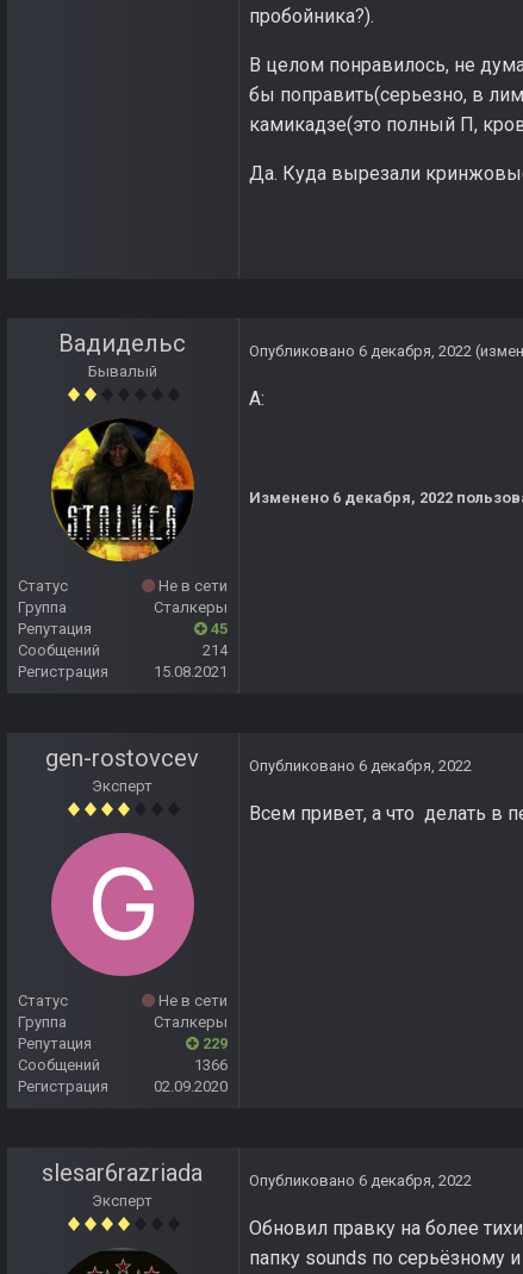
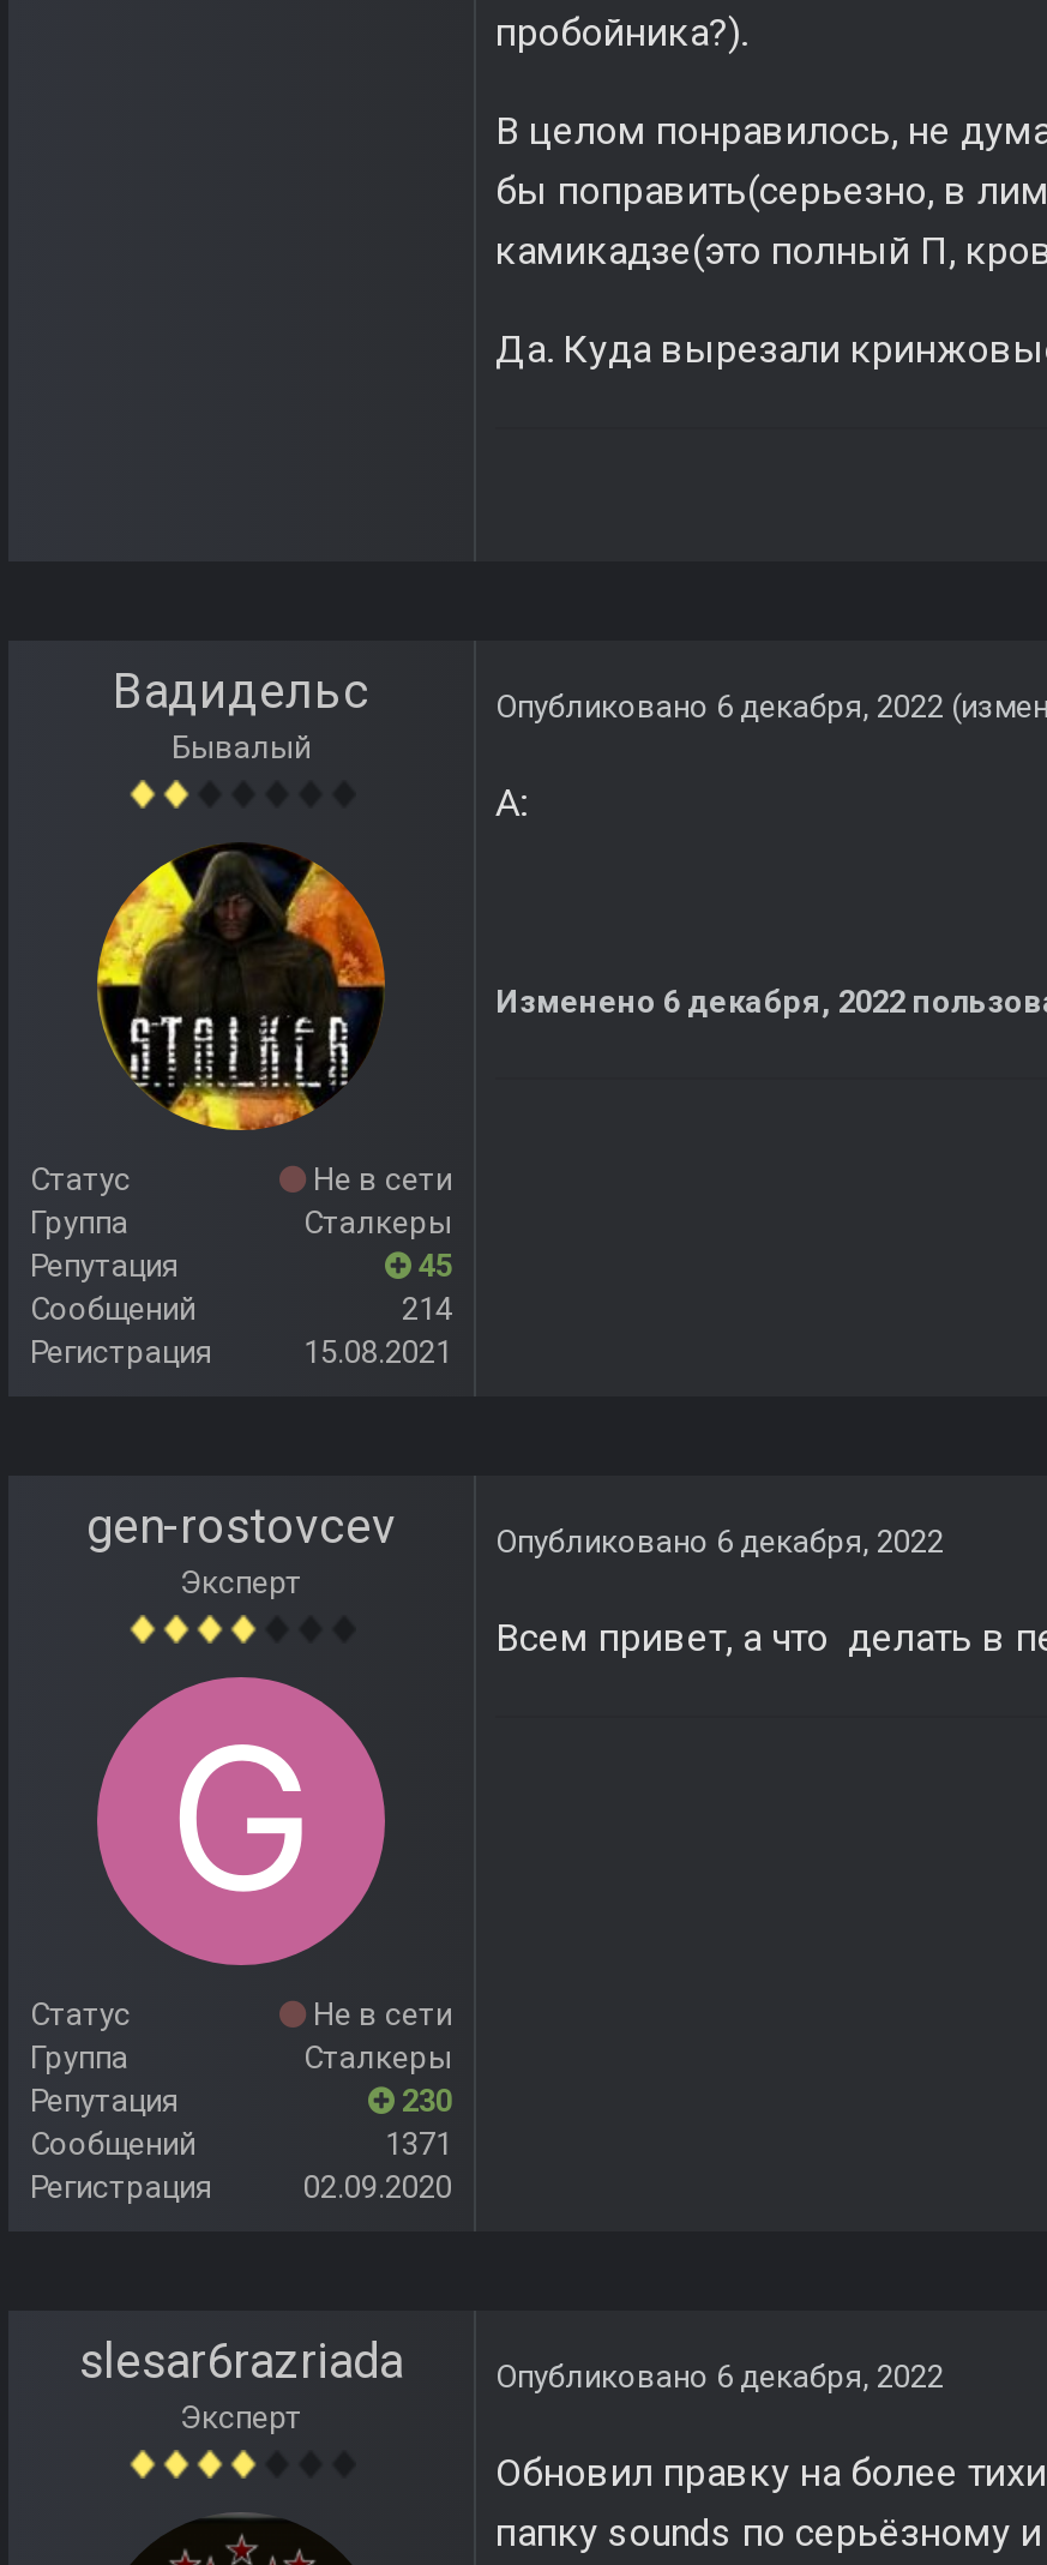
[199,1035,228,1053] 229 -> [395,2083,452,2119] 230
[194,1056,228,1074] 1366 -> [385,2126,452,2162] 1371

